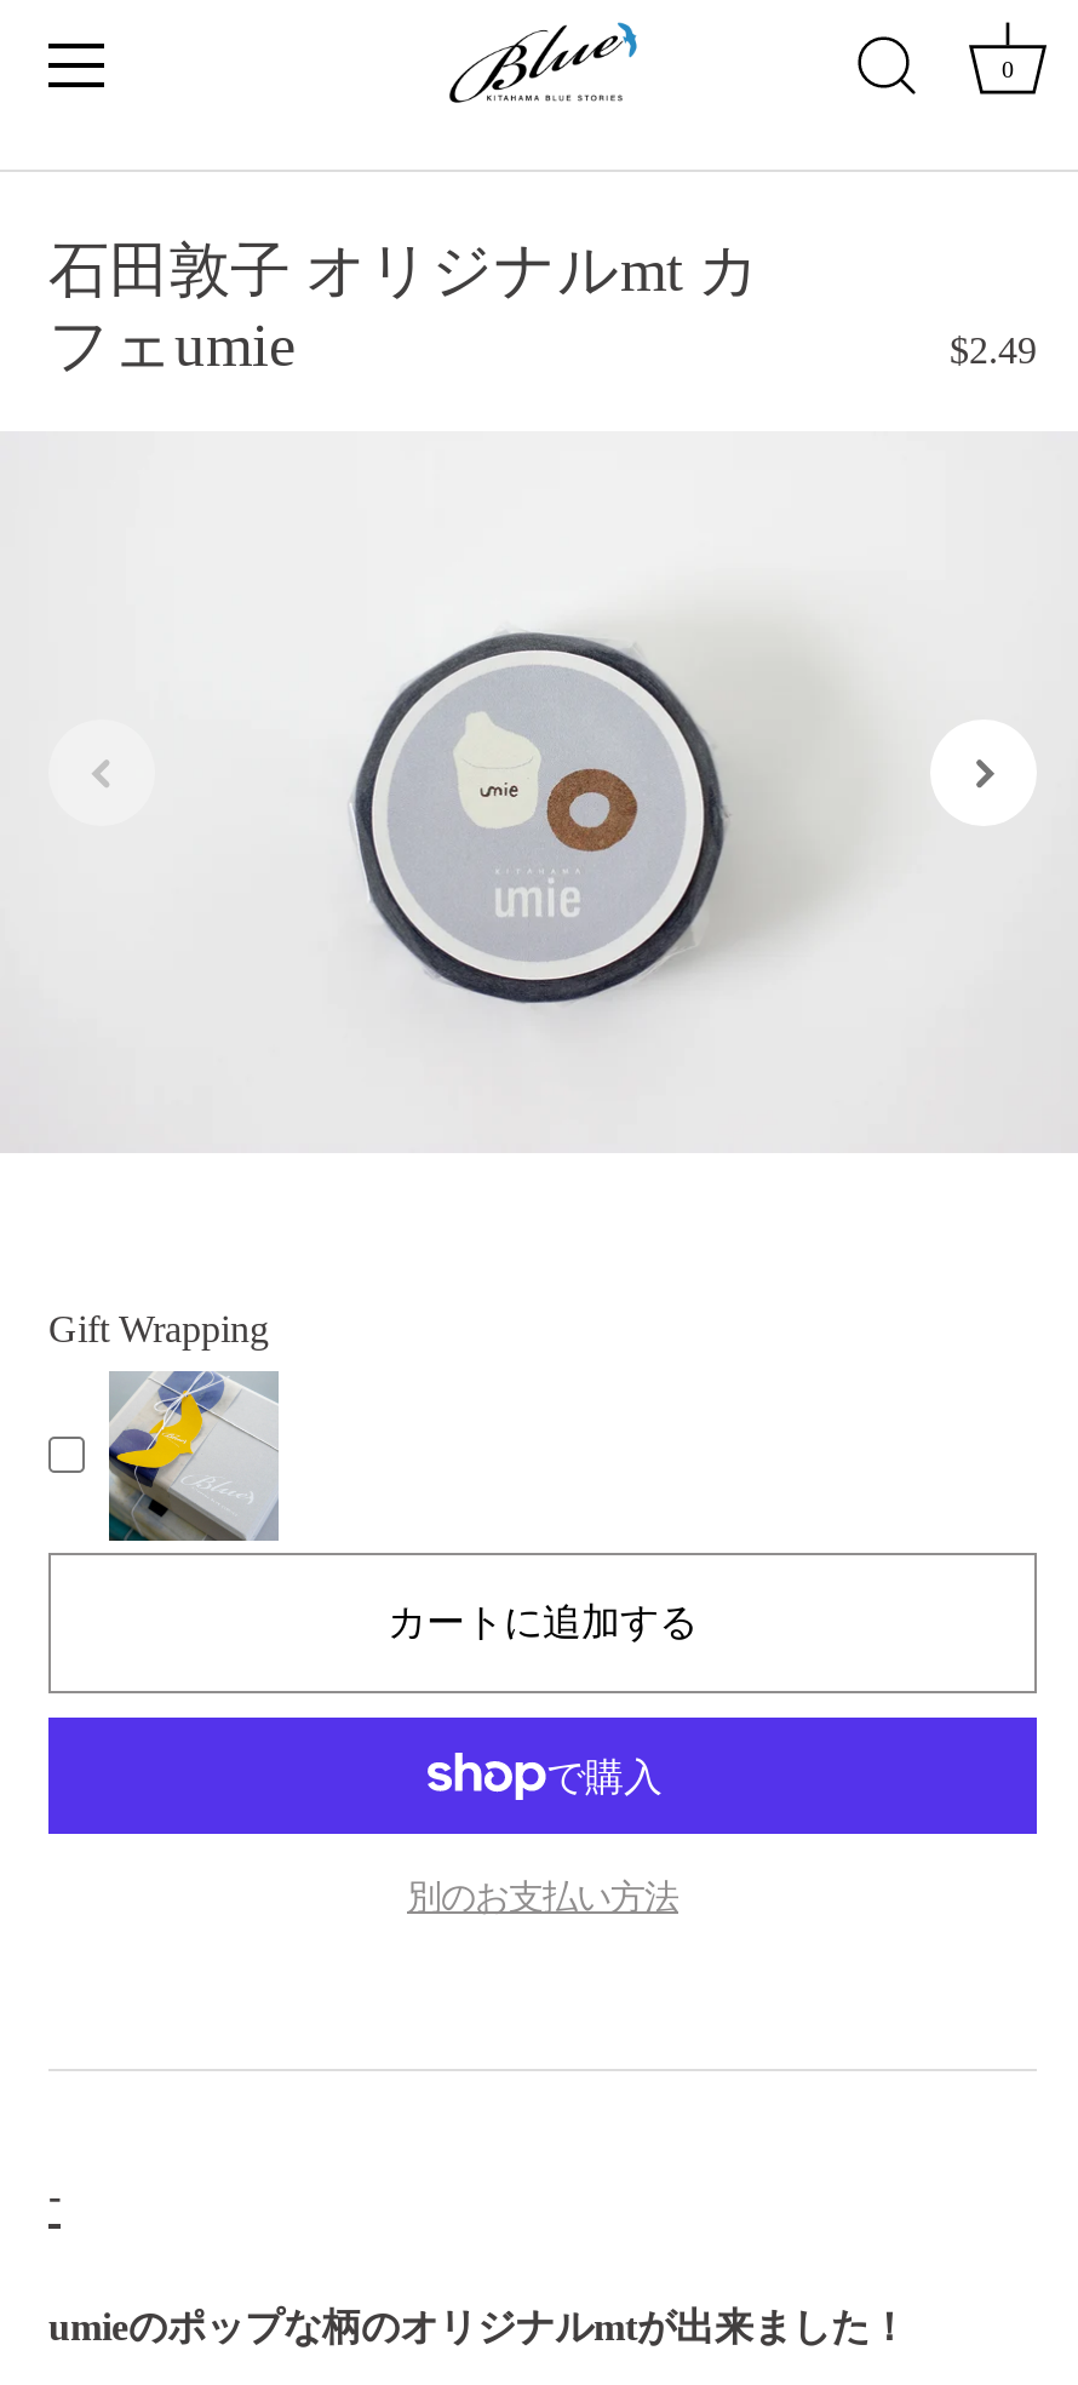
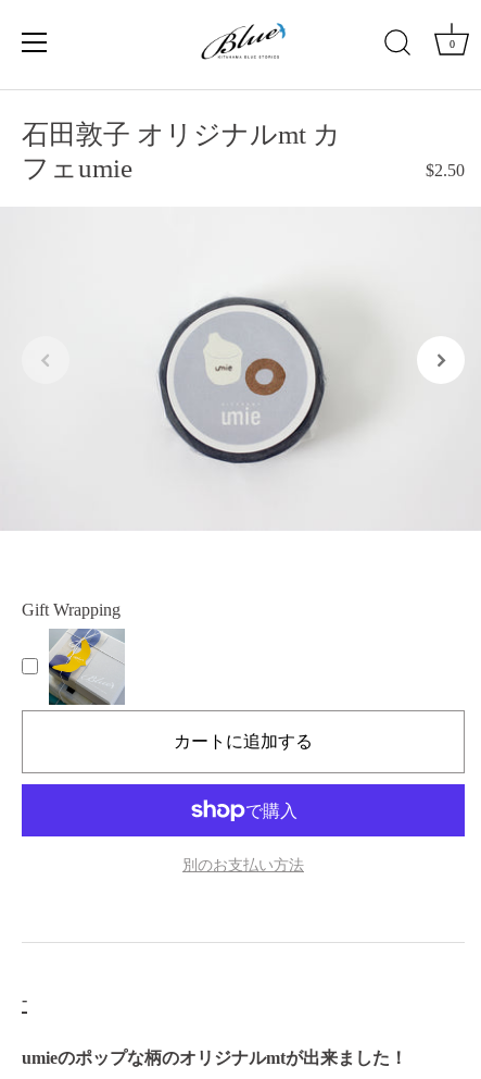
[950,328,1037,369] $2.49 -> [426,160,465,179] $2.50

